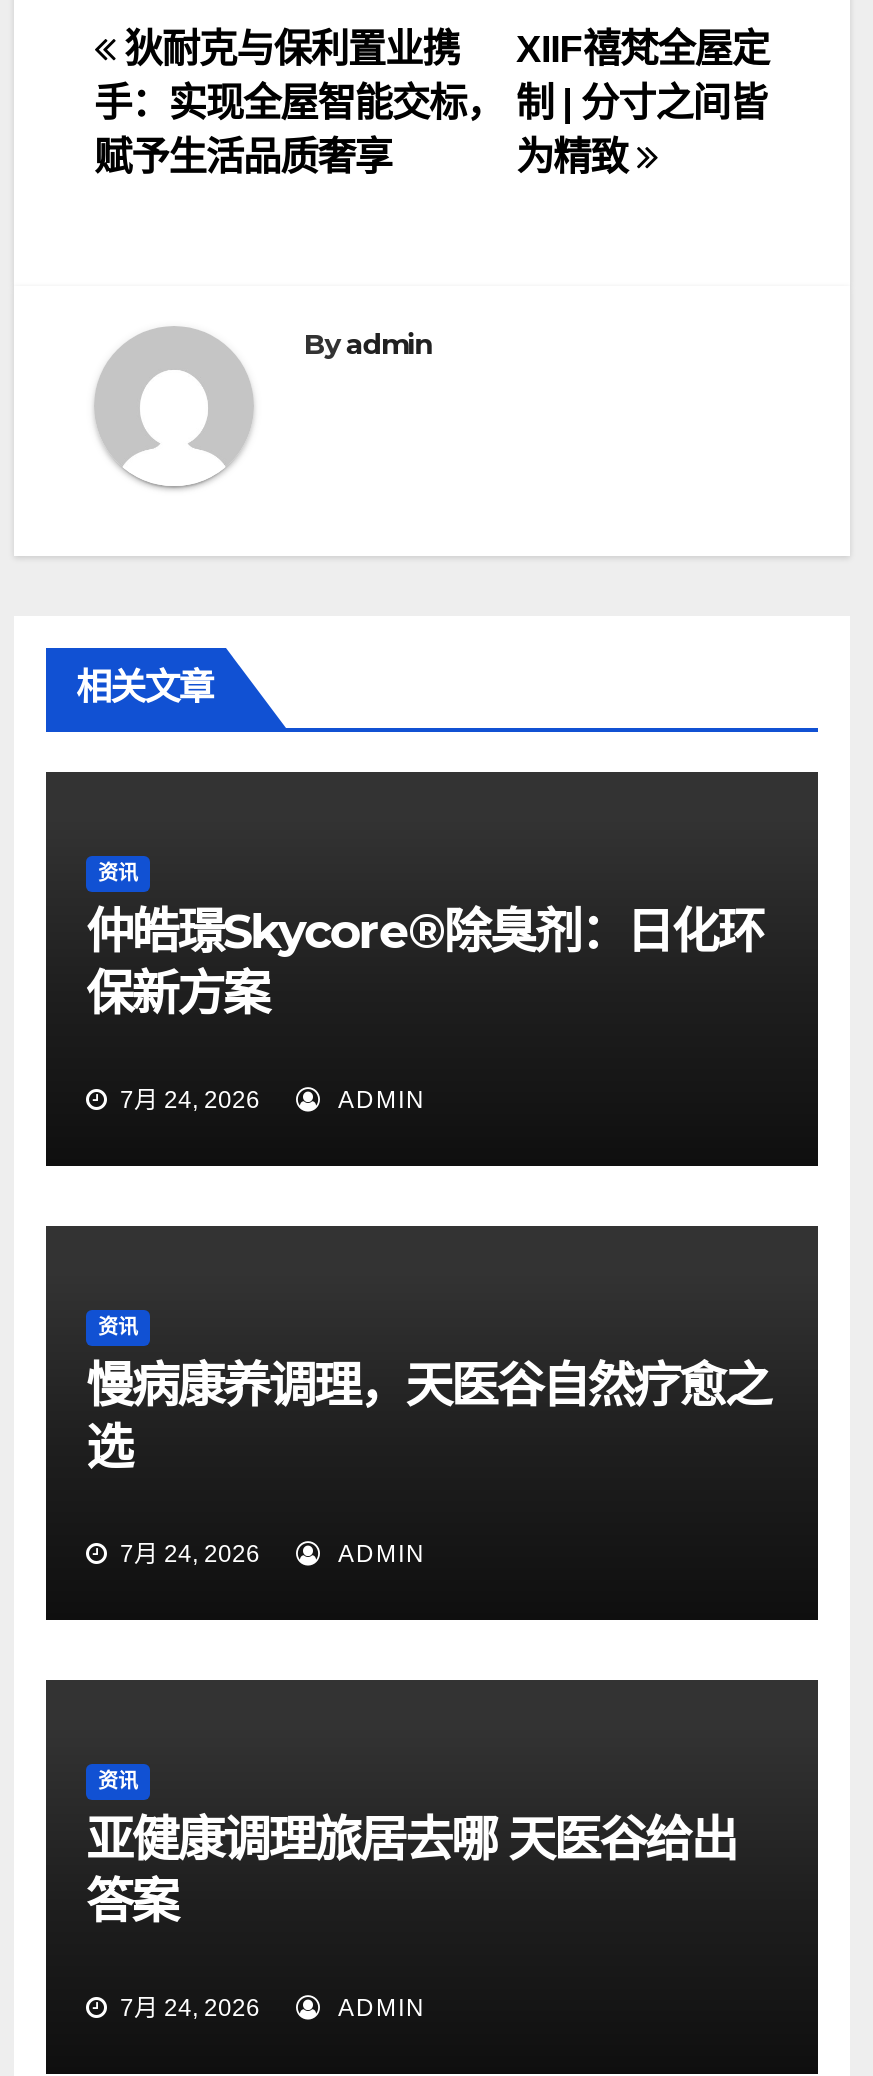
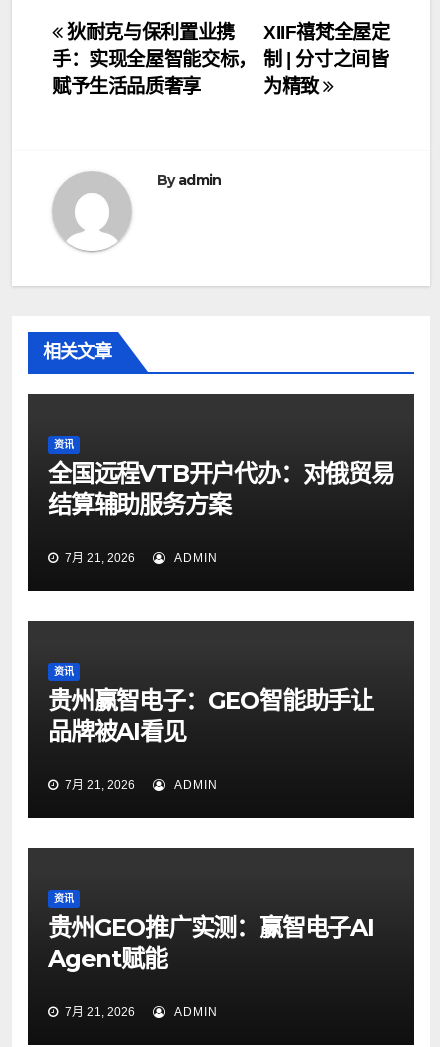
[86,902,763,1022] 仲皓璟Skycore®除臭剂：日化环 | 保新方案 -> [48,459,394,519] 全国远程VTB开户代办：对俄贸易 | 结算辅助服务方案
[114,1087,260,1115] 7月 24, 2026 -> [62,551,135,565] 7月 21, 2026
[86,1356,770,1476] 慢病康养调理，天医谷自然疗愈之 | 选 -> [48,686,373,746] 贵州赢智电子：GEO智能助手让 | 品牌被AI看见
[114,1541,260,1569] 7月 24, 2026 -> [62,778,135,792] 7月 21, 2026
[86,1810,736,1930] 亚健康调理旅居去哪 天医谷给出 | 答案 -> [48,913,374,973] 贵州GEO推广实测：赢智电子AI | Agent赋能
[114,1995,260,2023] 7月 24, 2026 -> [62,1005,135,1019] 7月 21, 2026

